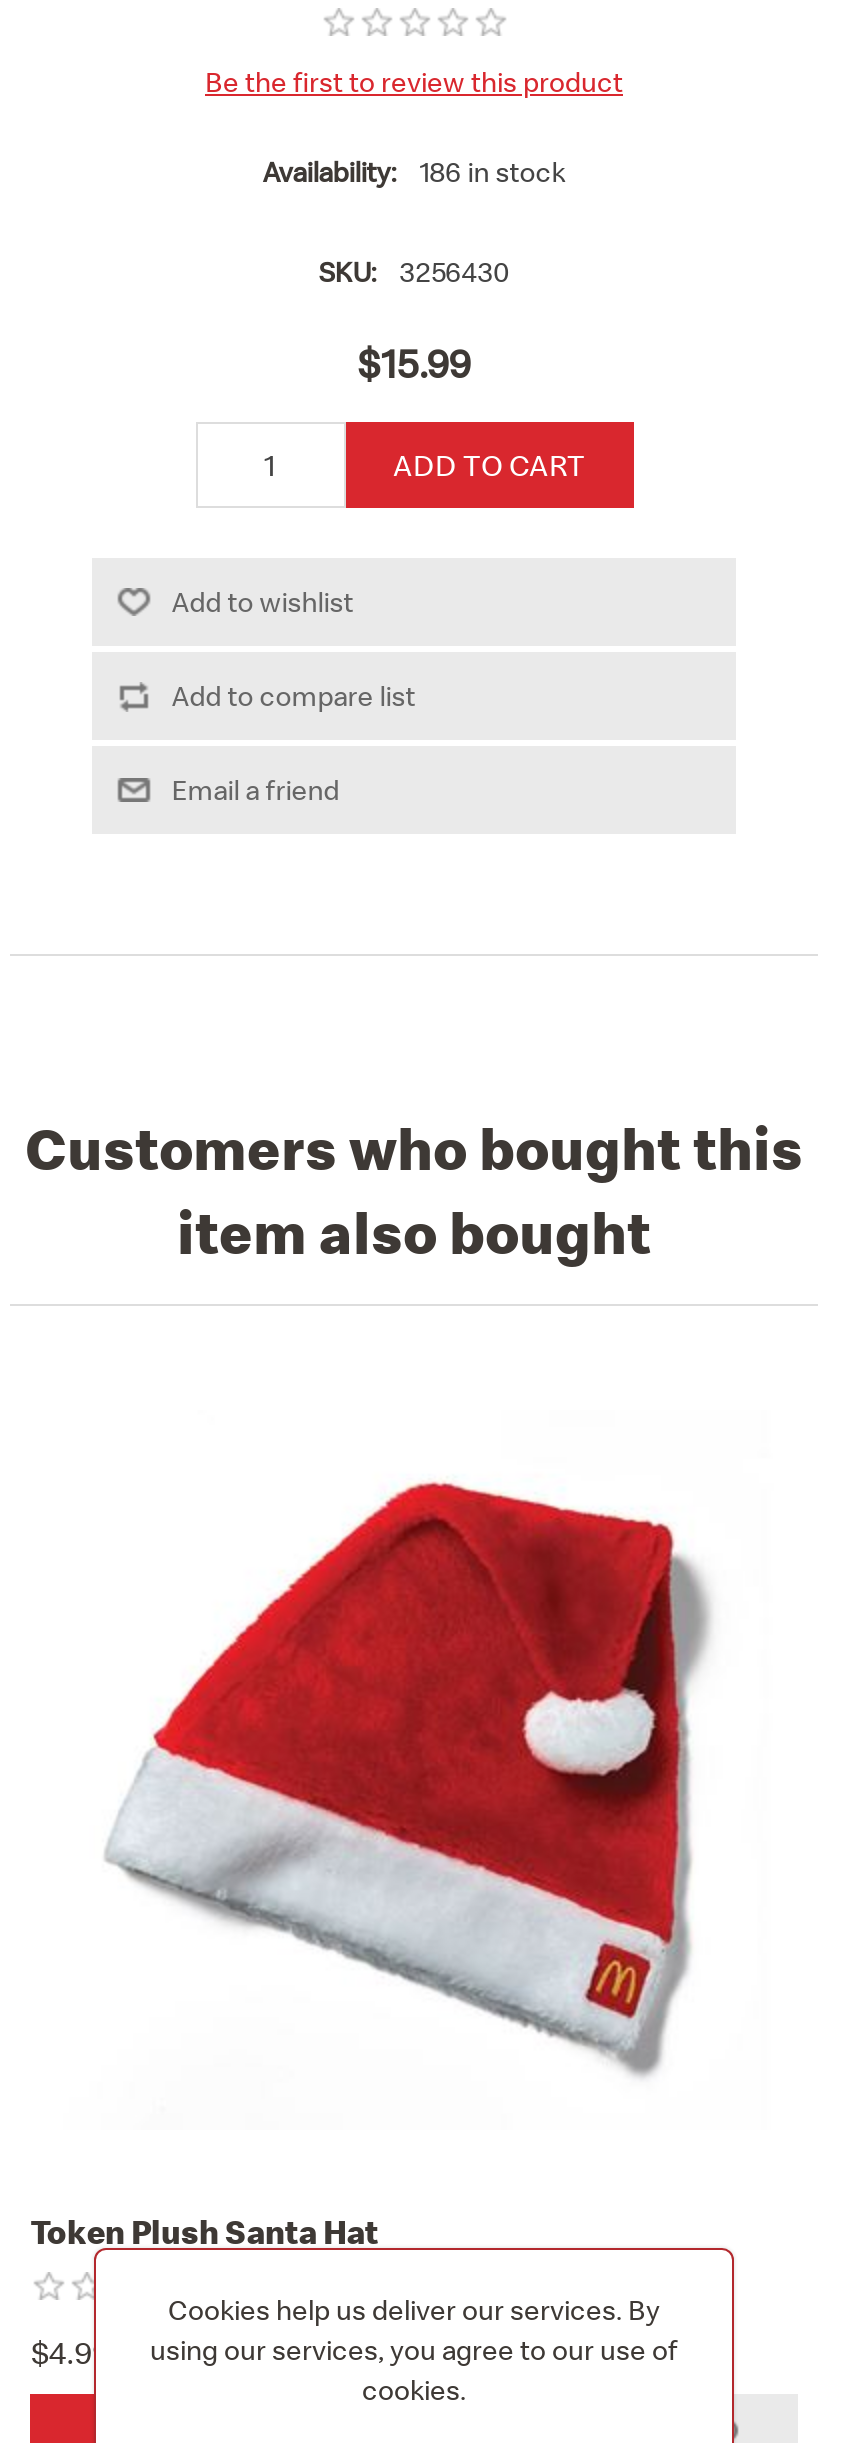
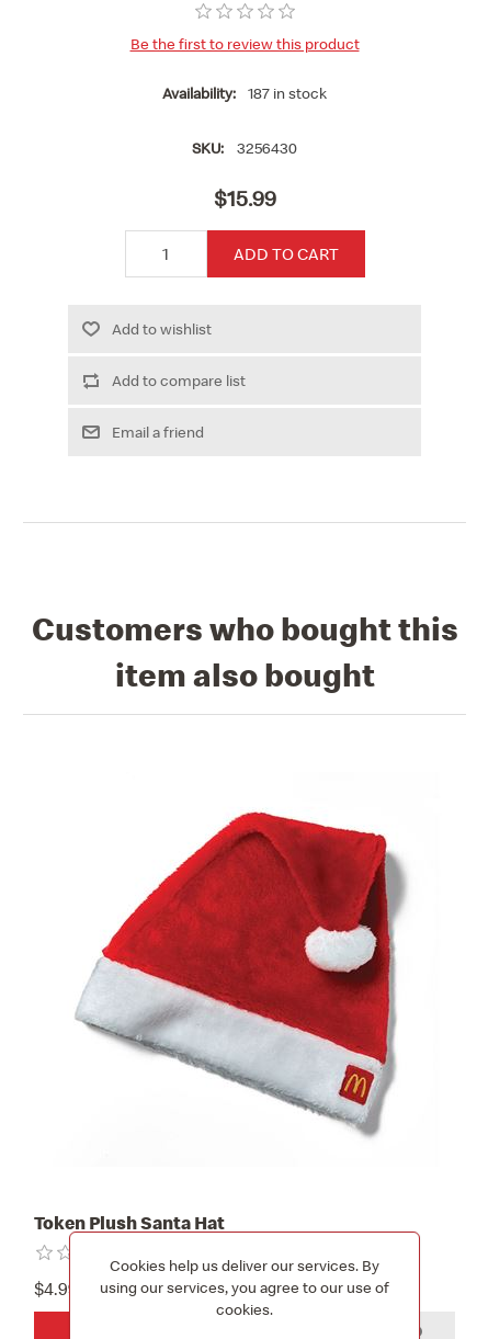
[263,154,565,190] Availability: 186 in stock -> [162,83,327,103] Availability: 187 in stock

